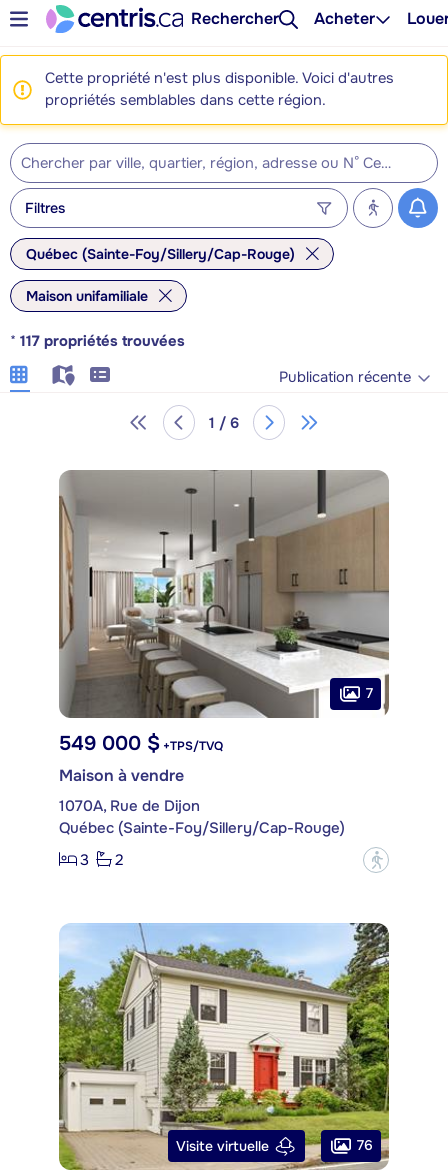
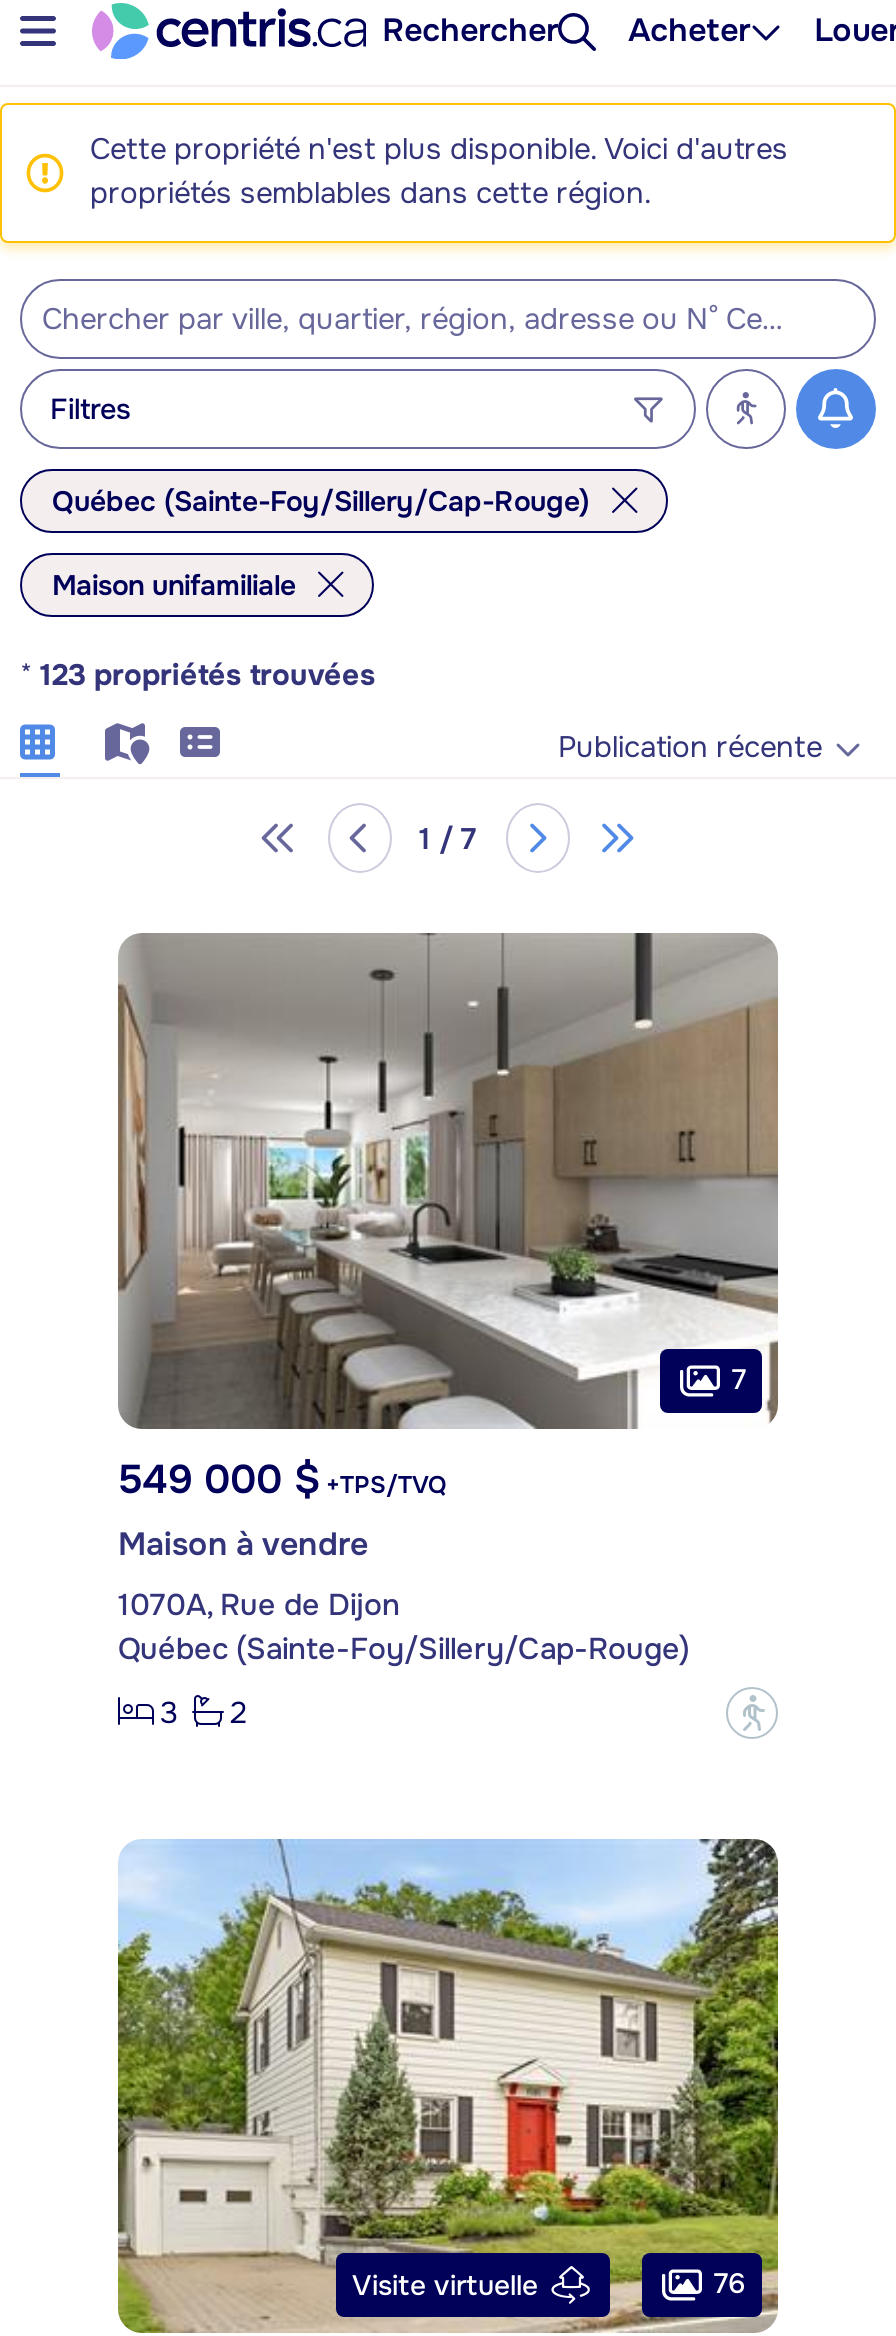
[10,332,185,351] * 117 propriétés trouvées -> [20,657,376,695] * 123 propriétés trouvées
[209,414,239,433] 1 / 6 -> [419,821,477,859] 1 / 7

